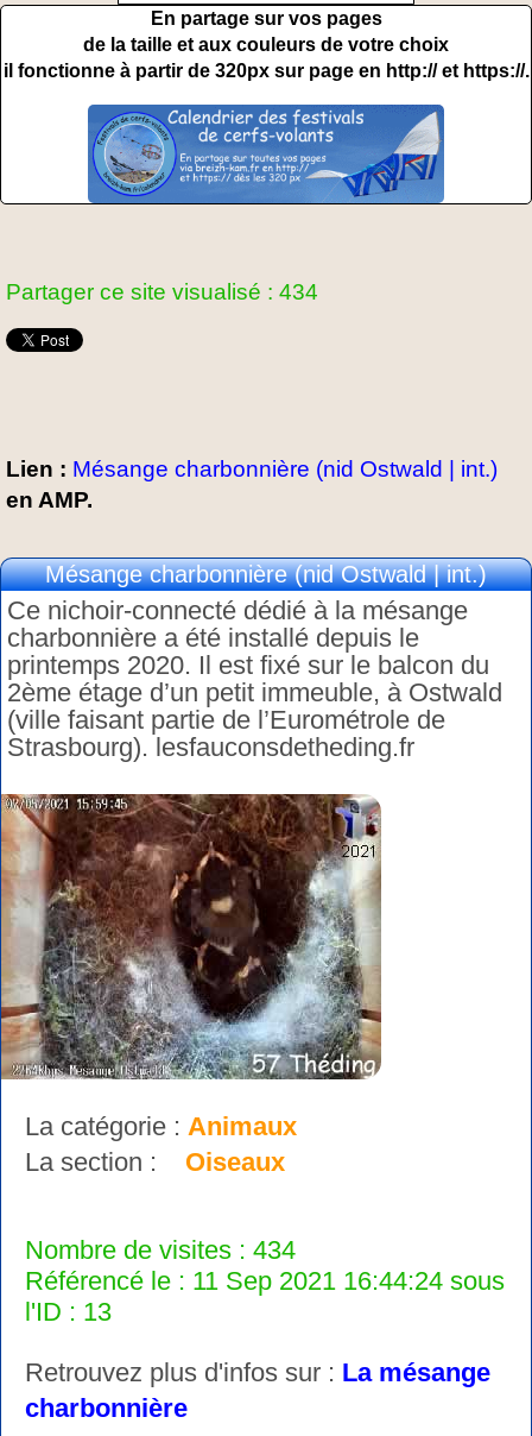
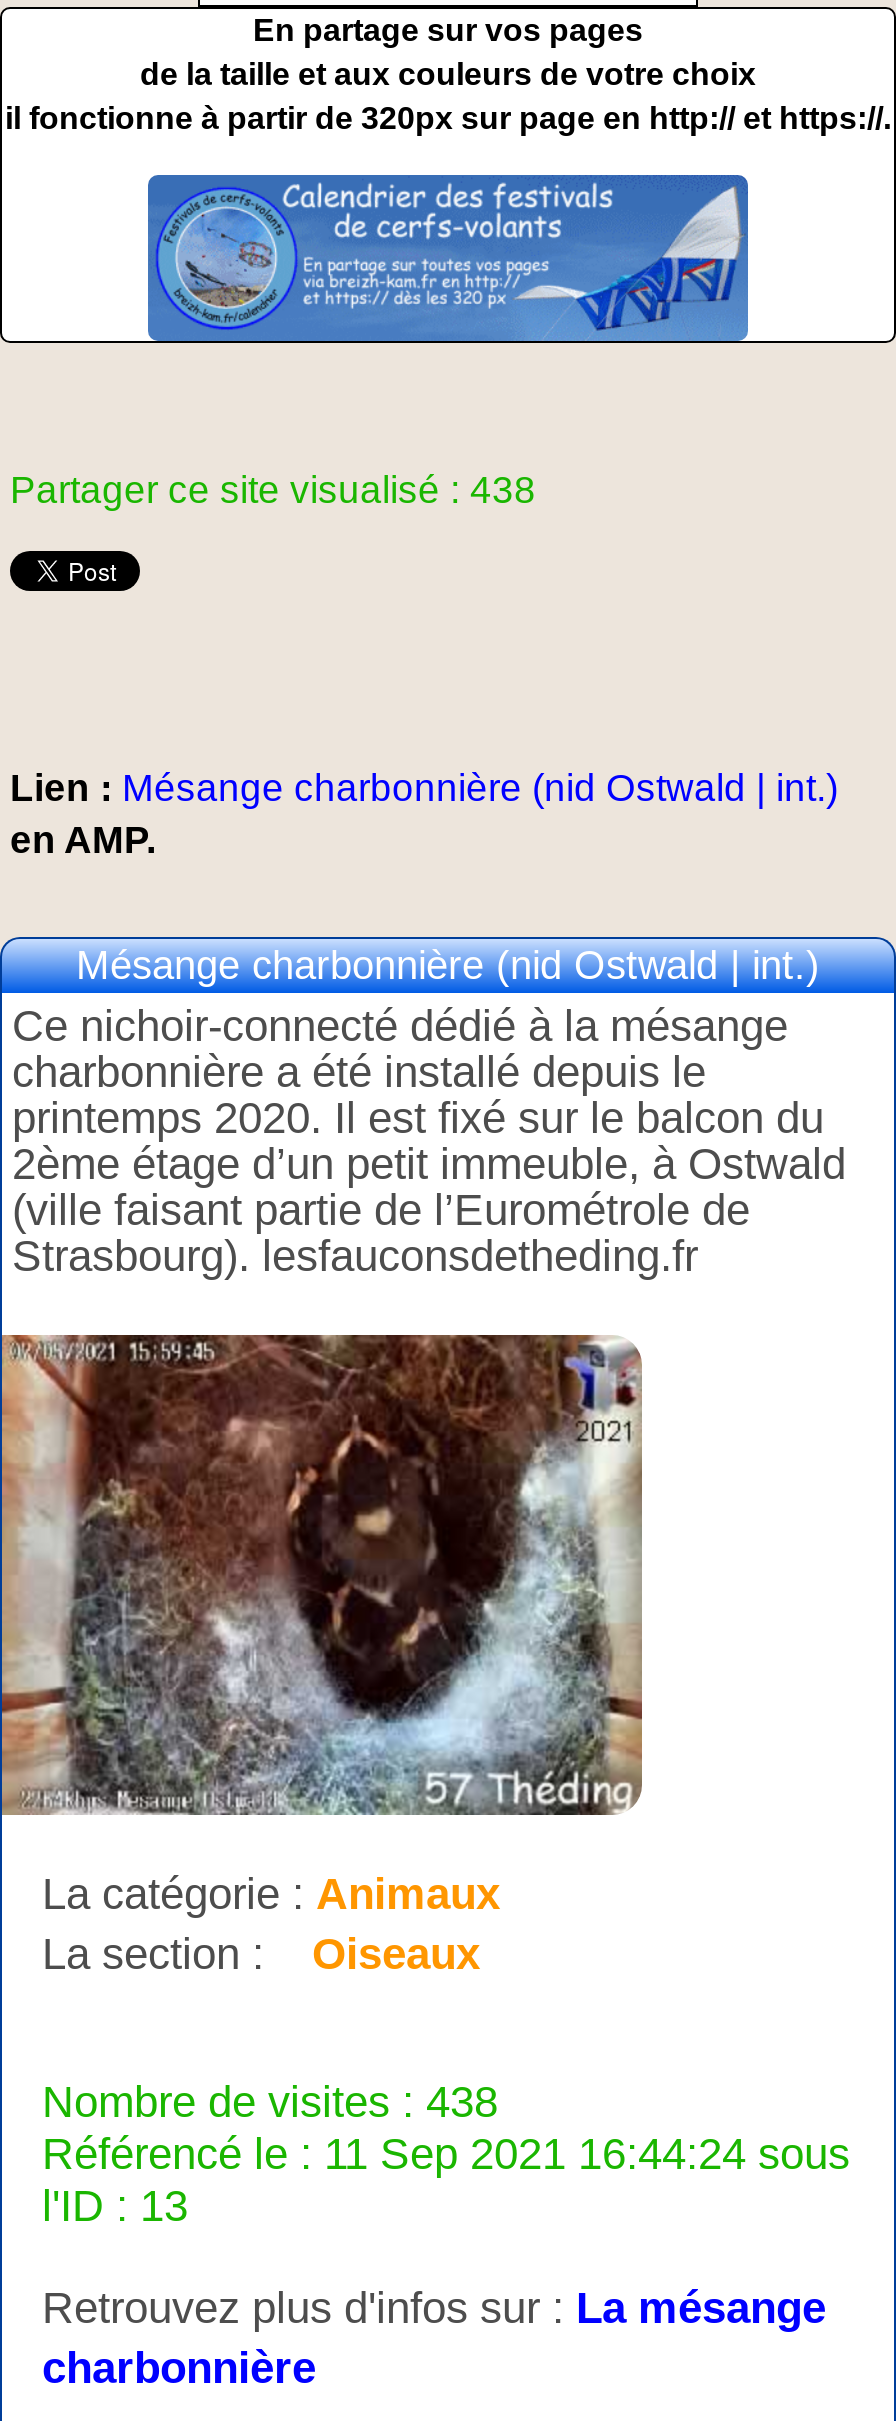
[6,279,318,304] Partager ce site visualisé : 434 -> [10,468,536,510] Partager ce site visualisé : 438
[25,1235,296,1264] Nombre de visites : 434 -> [42,2076,498,2126] Nombre de visites : 438

